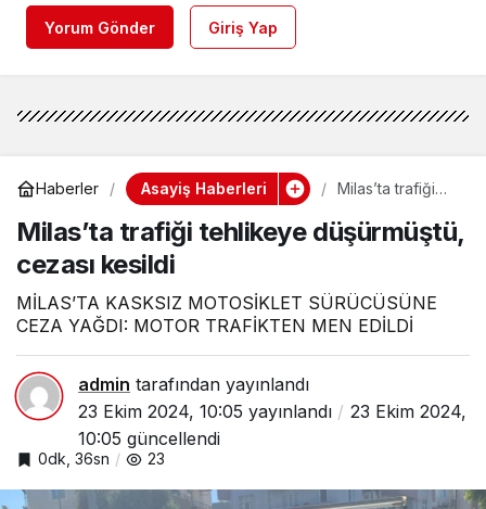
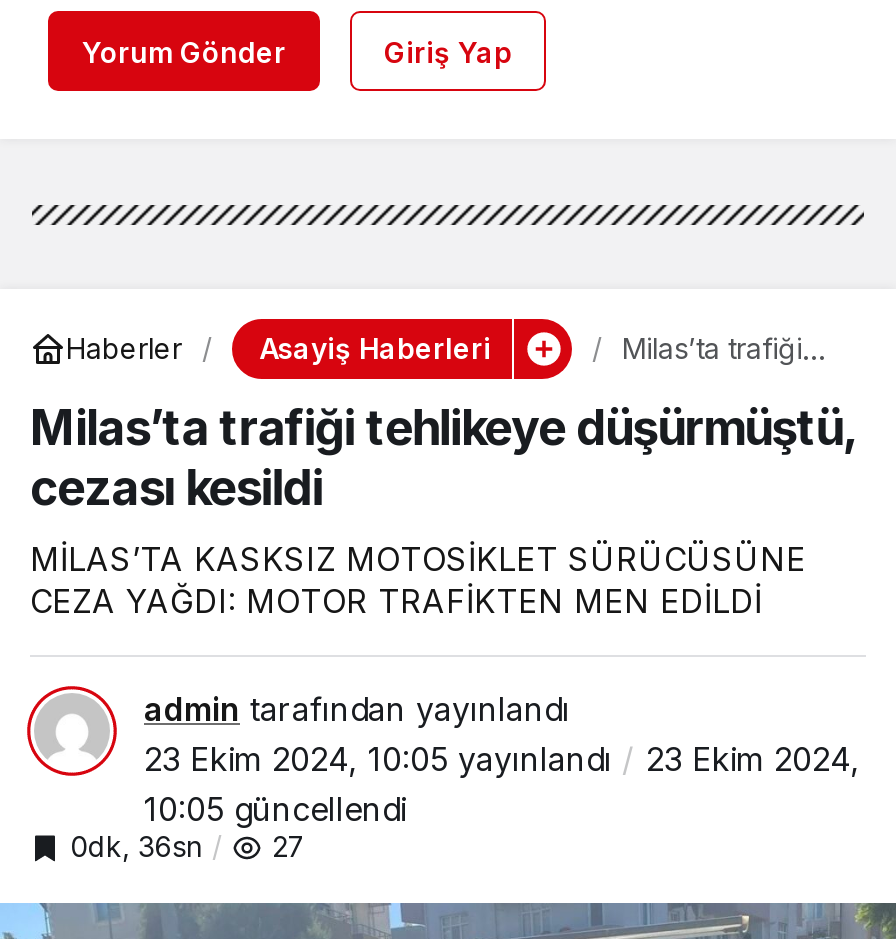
[148,449,165,468] 23 -> [272,829,306,863] 27

